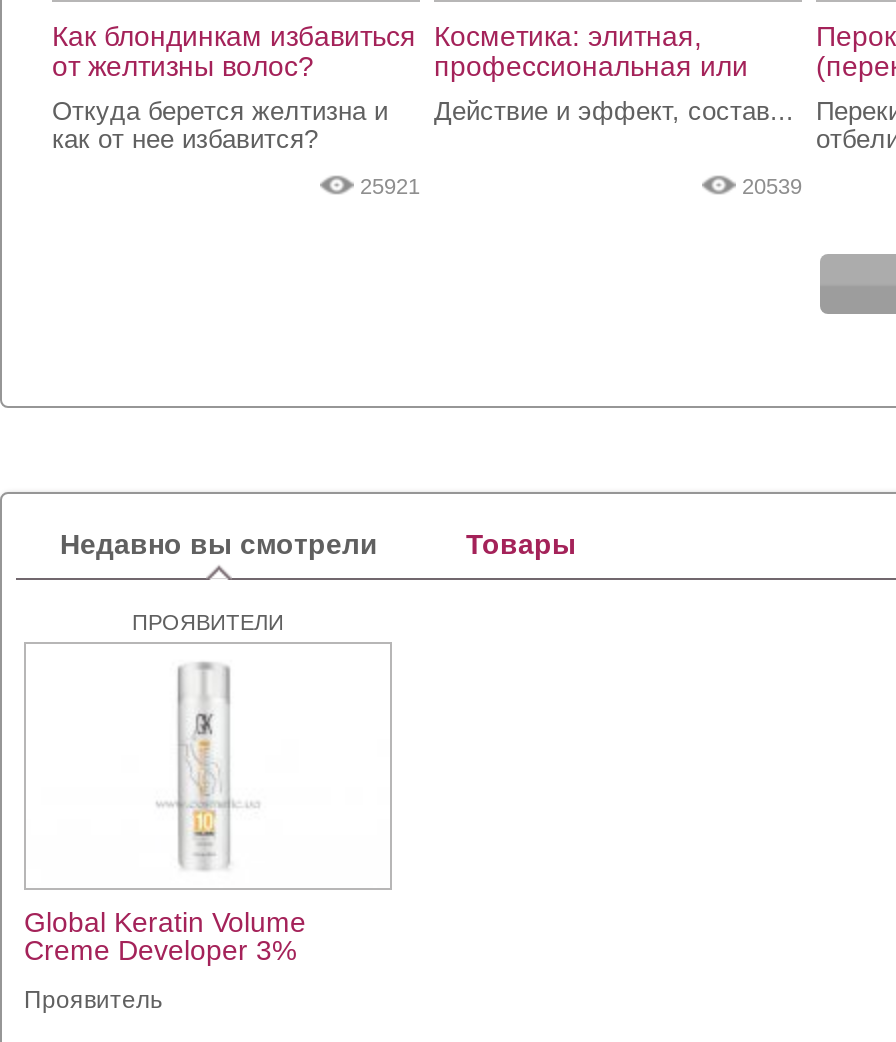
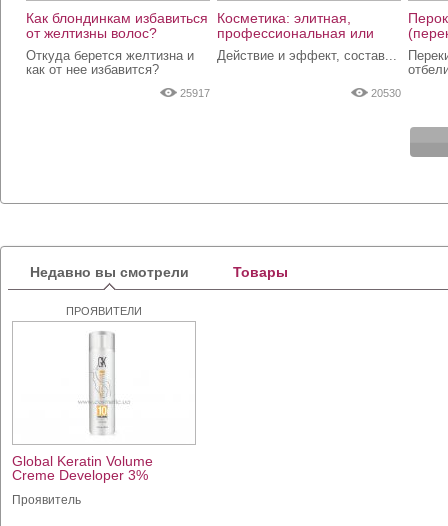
[360,174,420,198] 25921 -> [180,87,210,99] 25917
[742,174,802,198] 20539 -> [371,87,401,99] 20530

